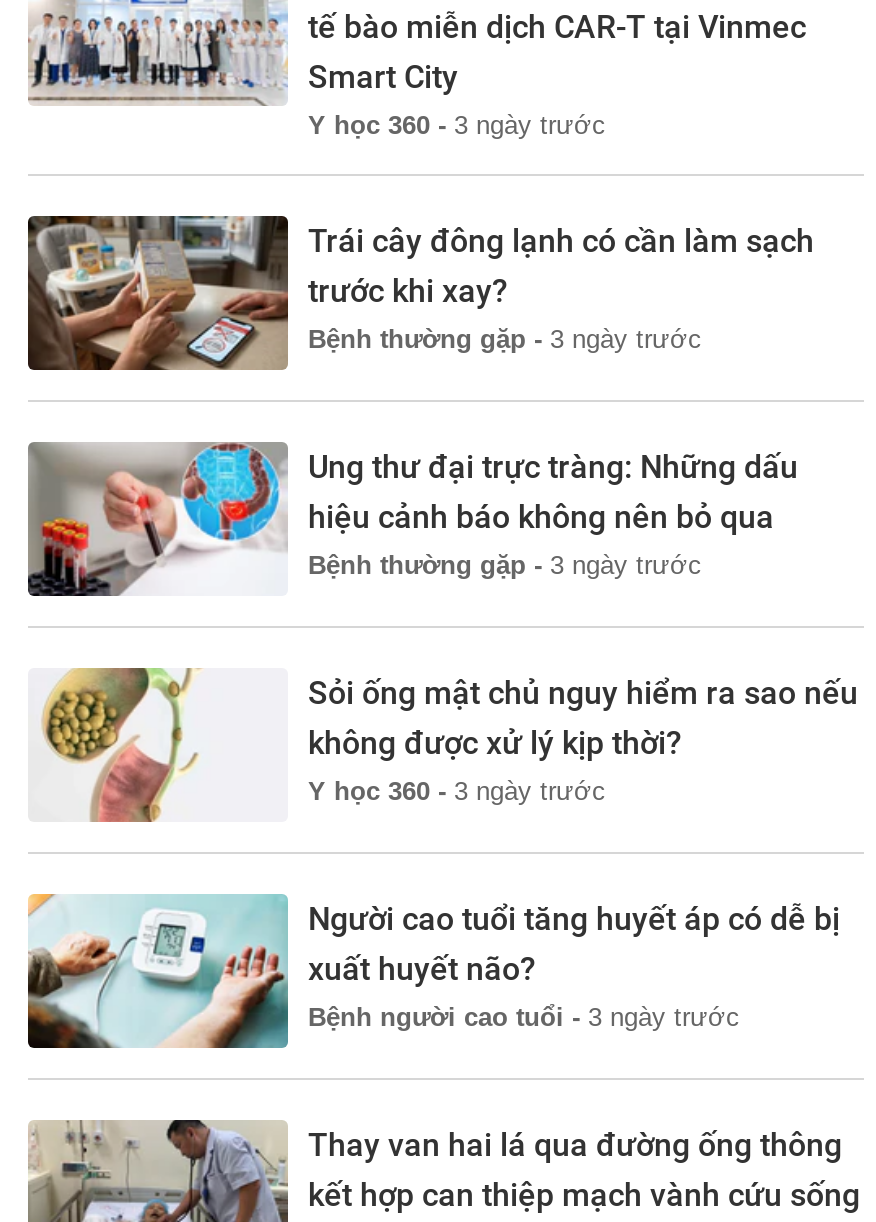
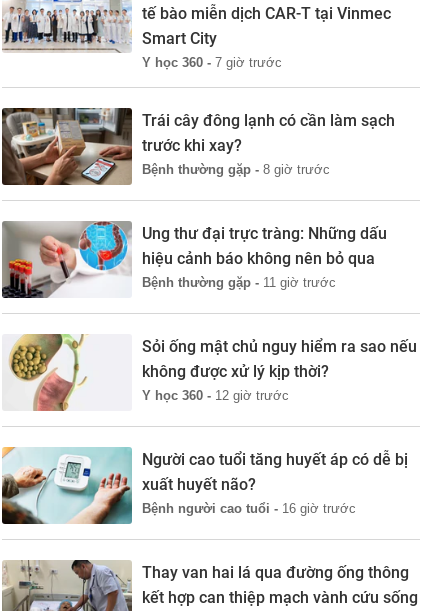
[308,109,606,139] Y học 360 - 3 ngày trước -> [142,54,282,69] Y học 360 - 7 giờ trước
[308,323,702,353] Bệnh thường gặp - 3 ngày trước -> [142,161,330,176] Bệnh thường gặp - 8 giờ trước
[308,549,702,579] Bệnh thường gặp - 3 ngày trước -> [142,274,336,289] Bệnh thường gặp - 11 giờ trước
[308,775,606,805] Y học 360 - 3 ngày trước -> [142,387,289,402] Y học 360 - 12 giờ trước
[308,1001,740,1031] Bệnh người cao tuổi - 3 ngày trước -> [142,500,356,515] Bệnh người cao tuổi - 16 giờ trước

